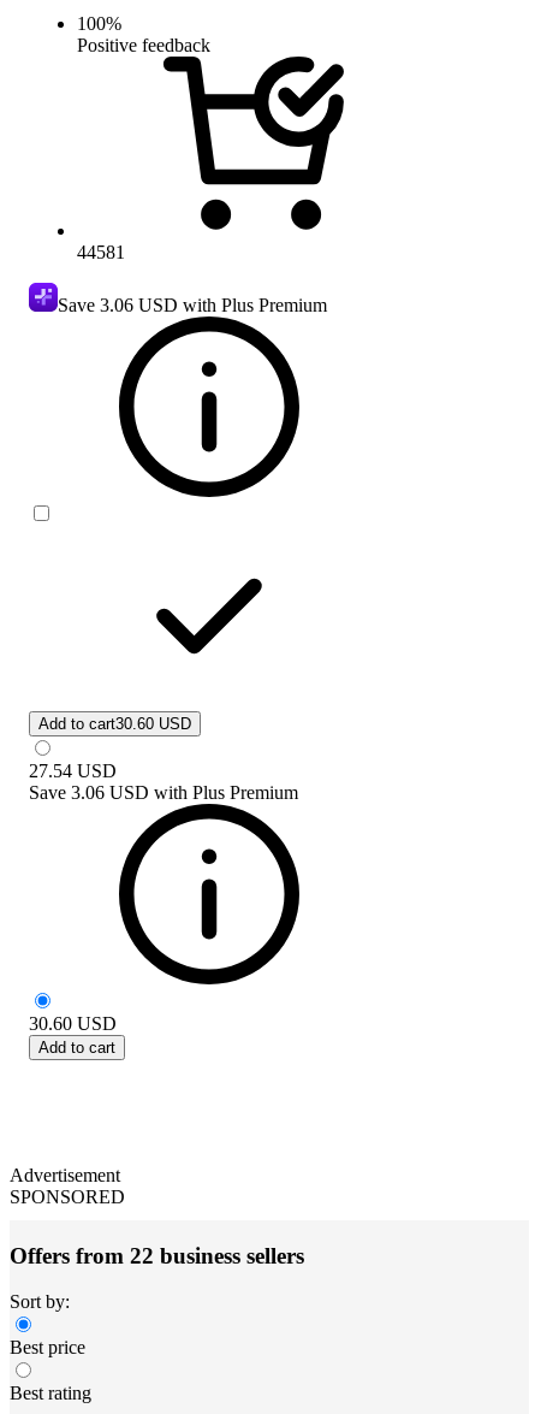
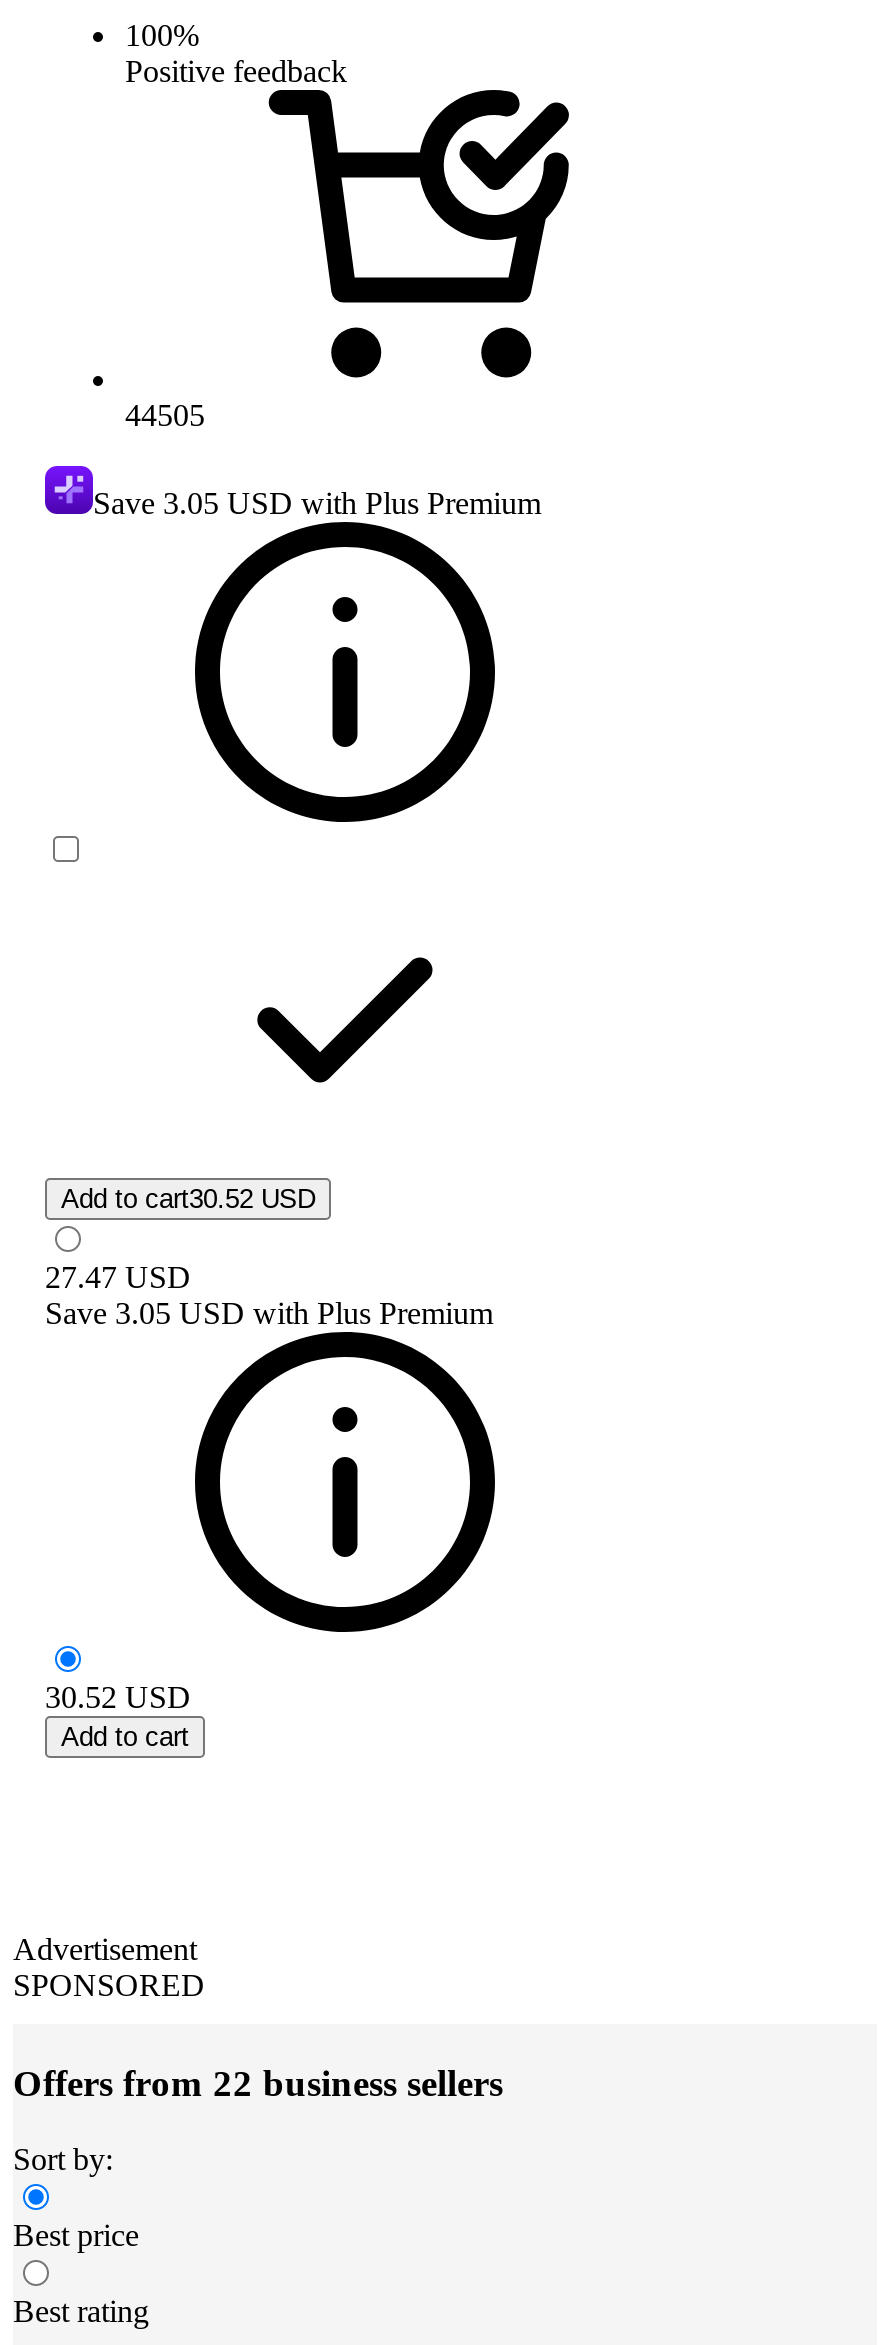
[77,242,125,262] 44581 -> [125,398,205,432] 44505
[58,295,327,315] Save 3.06 USD with Plus Premium -> [93,486,541,520] Save 3.05 USD with Plus Premium
[38,715,191,733] Add to cart30.60 USD -> [61,1184,315,1214] Add to cart30.52 USD
[29,760,117,781] 27.54 USD -> [45,1260,191,1294] 27.47 USD
[29,782,298,802] Save 3.06 USD with Plus Premium -> [45,1296,493,1330] Save 3.05 USD with Plus Premium
[29,1013,117,1033] 30.60 USD -> [45,1680,191,1714] 30.52 USD

